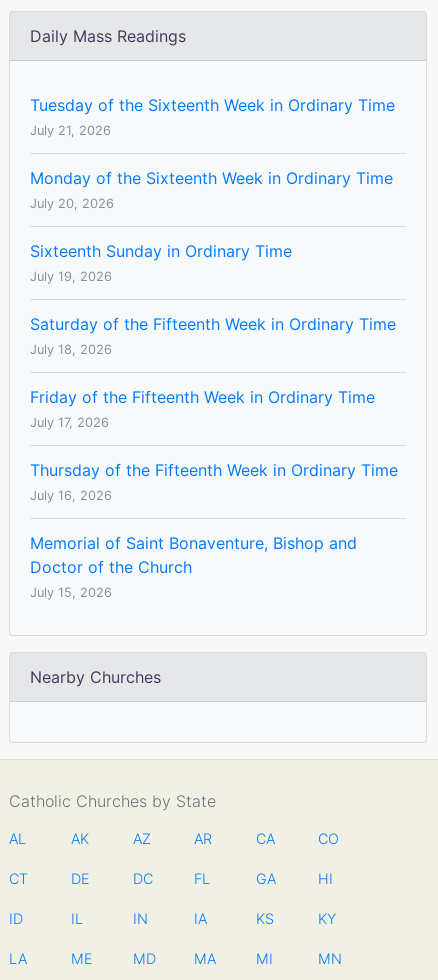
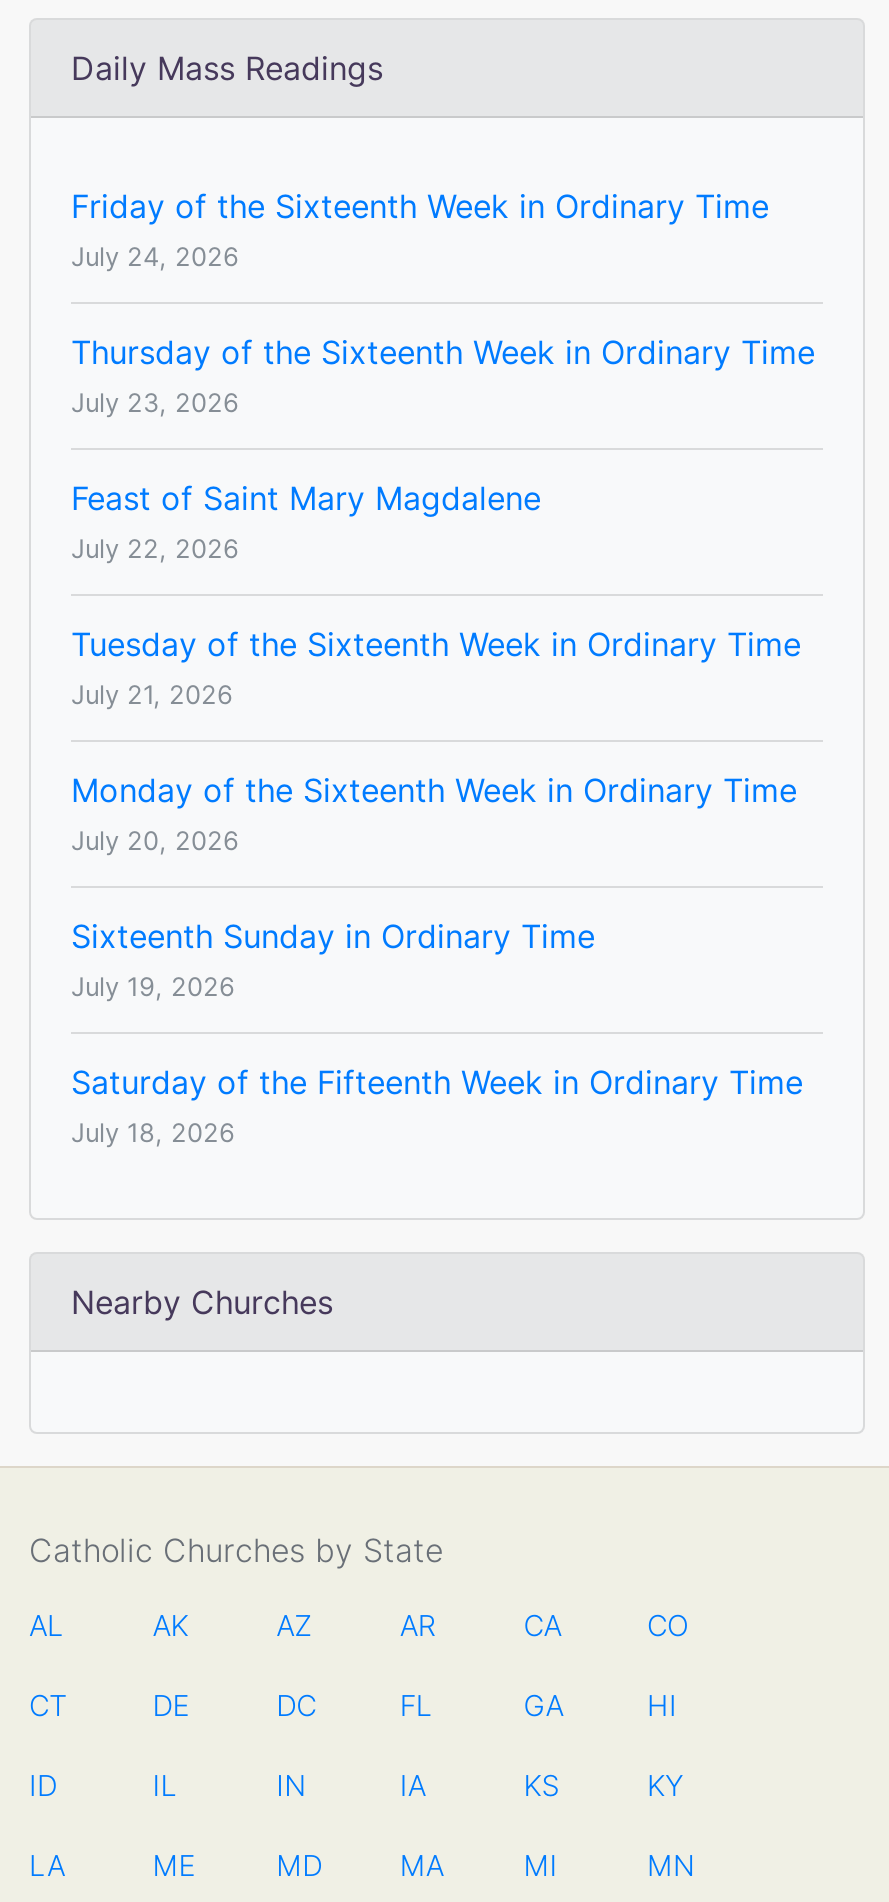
none -> [71,186,815,564] Friday of the Sixteenth Week in Ordinary Time | July 24, 2026 | Thursday of the Sixteenth Week in Ordinary Time | July 23, 2026 | Feast of Saint Mary Magdalene | July 22, 2026
moved [30,95,396,357] -> [71,624,803,1148]: Tuesday of the Sixteenth Week in Ordinary Time | July 21, 2026 | Monday of the Sixteenth Week in Ordinary Time | July 20, 2026 | Sixteenth Sunday in Ordinary Time | July 19, 2026 | Saturday of the Fifteenth Week in Ordinary Time | July 18, 2026
[30,387,398,600] Friday of the Fifteenth Week in Ordinary Time | July 17, 2026 | Thursday of the Fifteenth Week in Ordinary Time | July 16, 2026 | Memorial of Saint Bonaventure, Bishop and | Doctor of the Church | July 15, 2026 -> none

